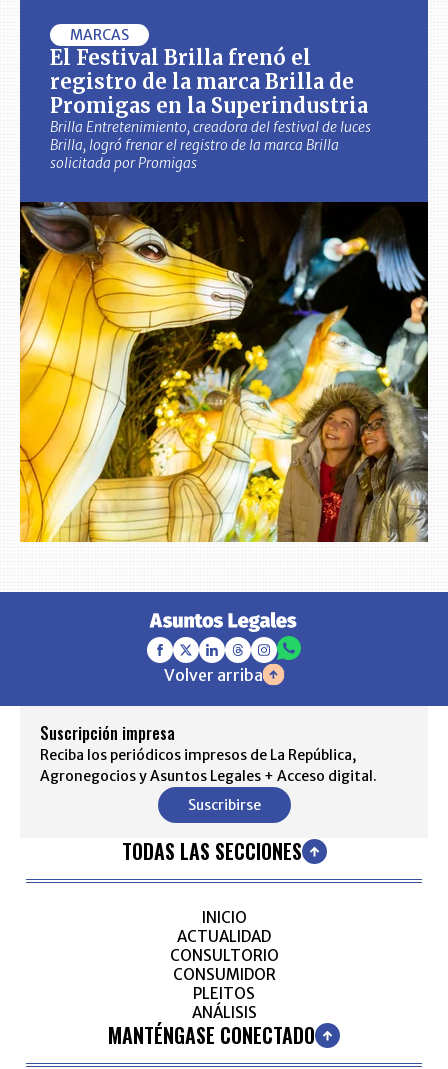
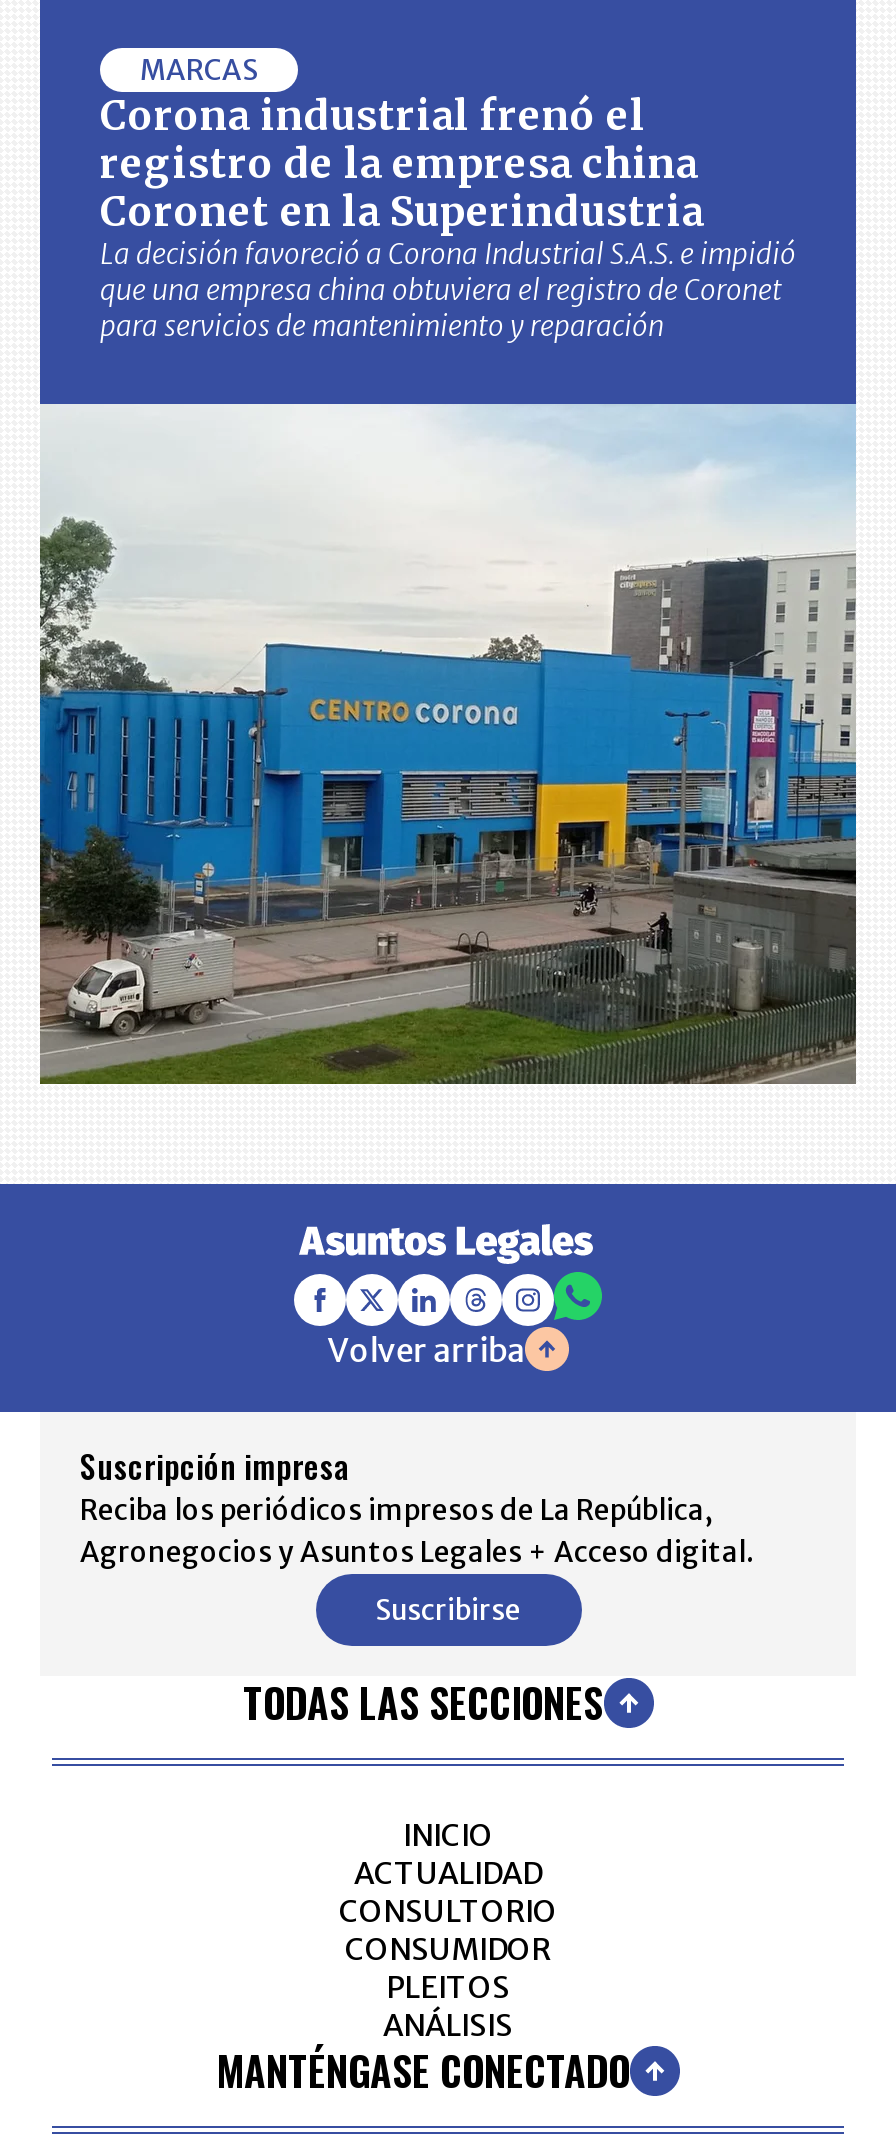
[50,45,371,172] El Festival Brilla frenó el | registro de la marca Brilla de | Promigas en la Superindustria | Brilla Entretenimiento, creadora del festival de luces | Brilla, logró frenar el registro de la marca Brilla | solicitada por Promigas -> [100,91,796,345] Corona industrial frenó el | registro de la empresa china | Coronet en la Superindustria | La decisión favoreció a Corona Industrial S.A.S. e impidió | que una empresa china obtuviera el registro de Coronet | para servicios de mantenimiento y reparación
[19,201,429,543] [image] -> [38,402,858,1086] [image]

